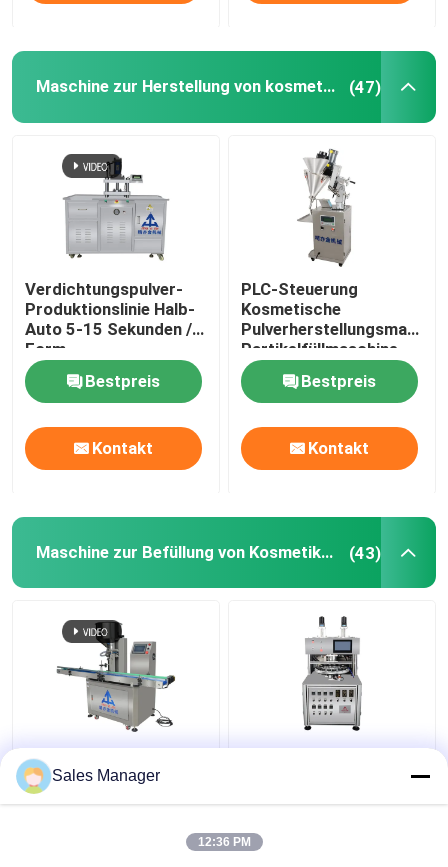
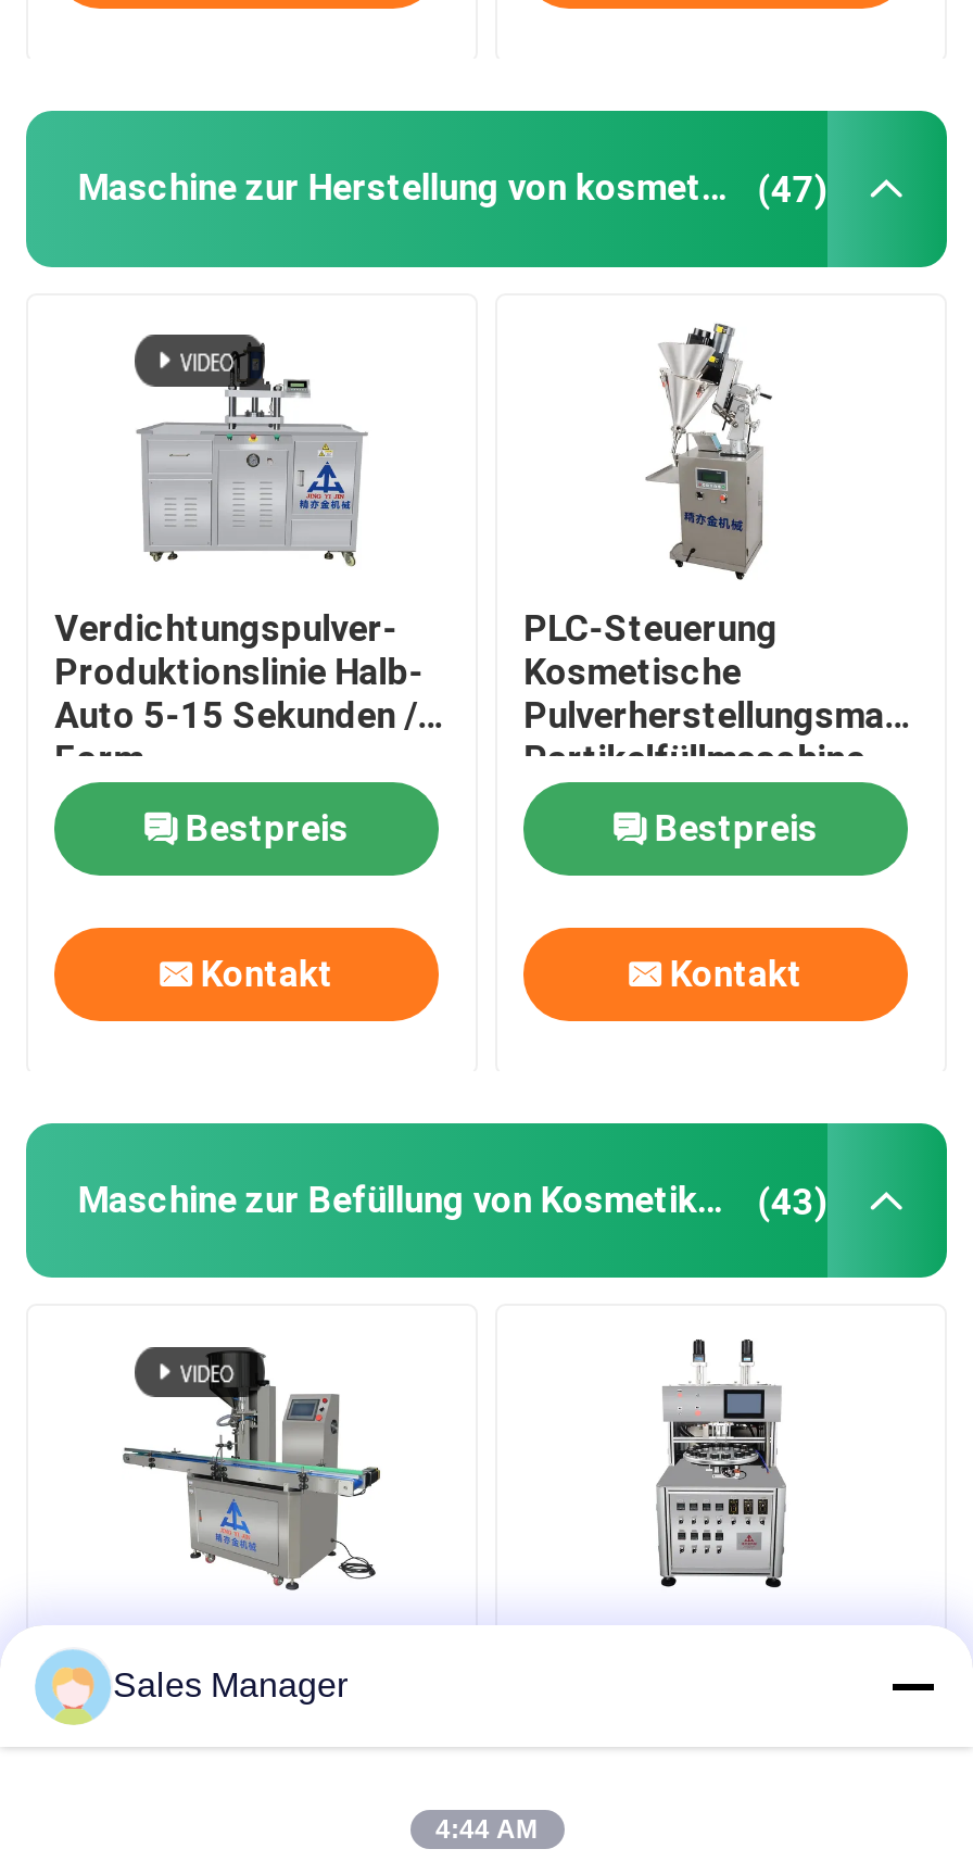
[197,835,250,849] 12:36 PM -> [435,1814,538,1845] 4:44 AM

